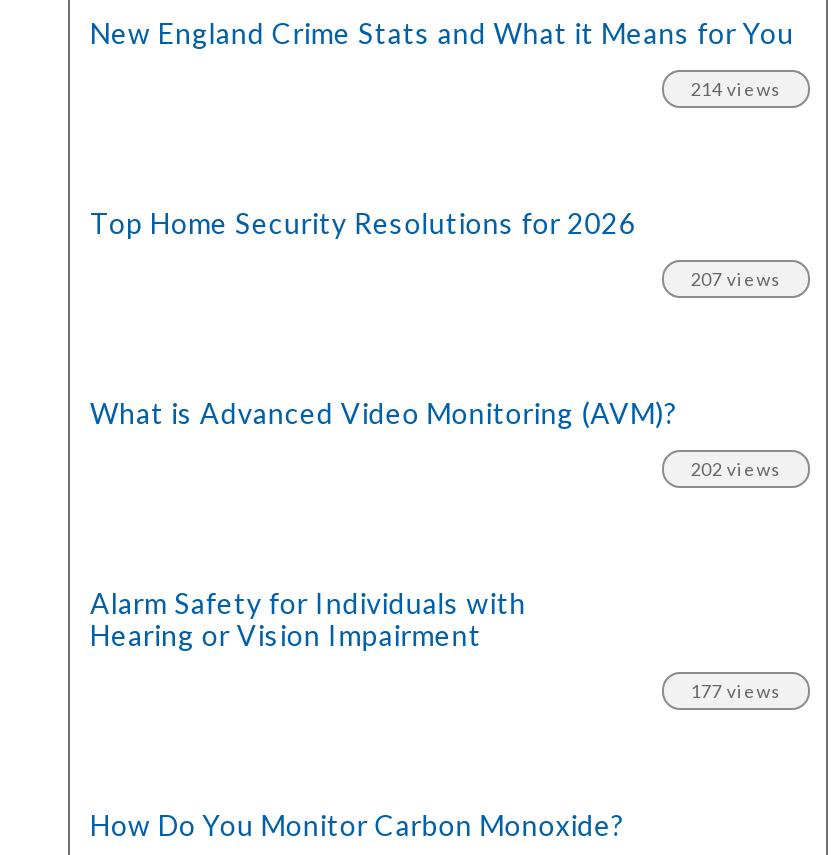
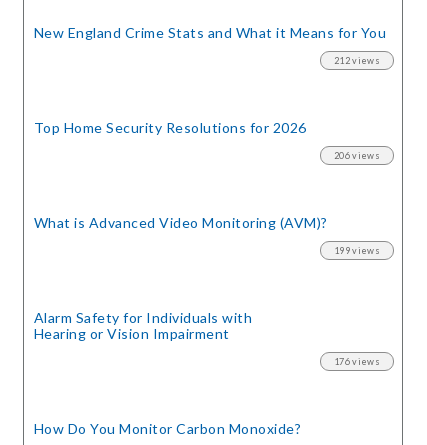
[690,78,782,100] 214 views -> [334,55,380,66] 212 views
[690,268,782,290] 207 views -> [334,150,380,161] 206 views
[690,458,782,480] 202 views -> [334,245,380,256] 199 views
[690,680,782,702] 177 views -> [334,356,380,367] 176 views

